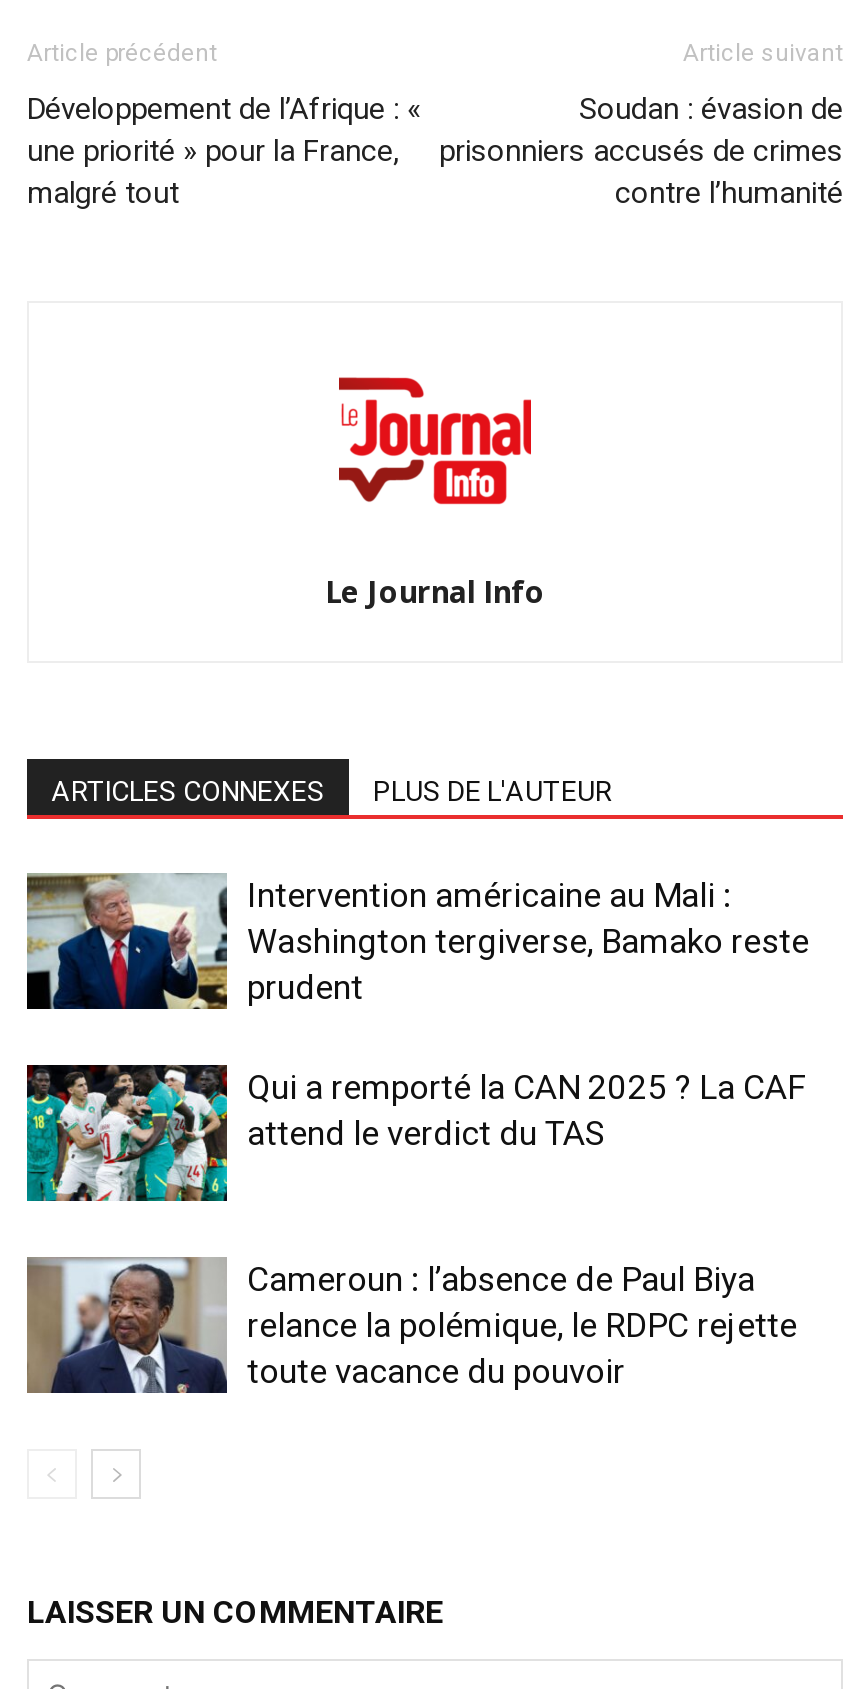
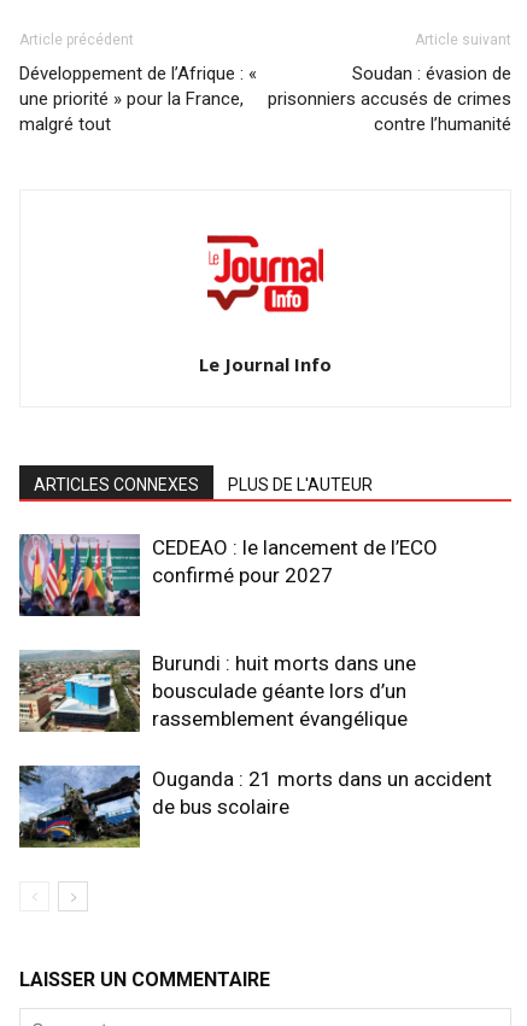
[27,873,809,1011] [image] | Intervention américaine au Mali : | Washington tergiverse, Bamako reste | prudent -> [18,534,438,617] [image] | CEDEAO : le lancement de l’ECO | confirmé pour 2027
[25,1063,805,1203] [image] | Qui a remporté la CAN 2025 ? La CAF | attend le verdict du TAS -> [18,650,416,733] [image] | Burundi : huit morts dans une | bousculade géante lors d’un | rassemblement évangélique
[25,1257,797,1395] [image] | Cameroun : l’absence de Paul Biya | relance la polémique, le RDPC rejette | toute vacance du pouvoir -> [18,766,492,849] [image] | Ouganda : 21 morts dans un accident | de bus scolaire

